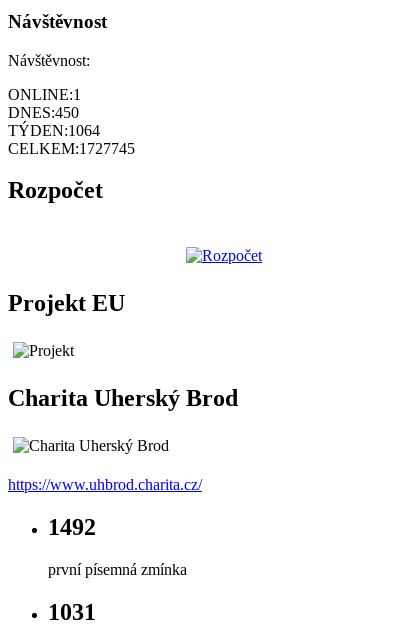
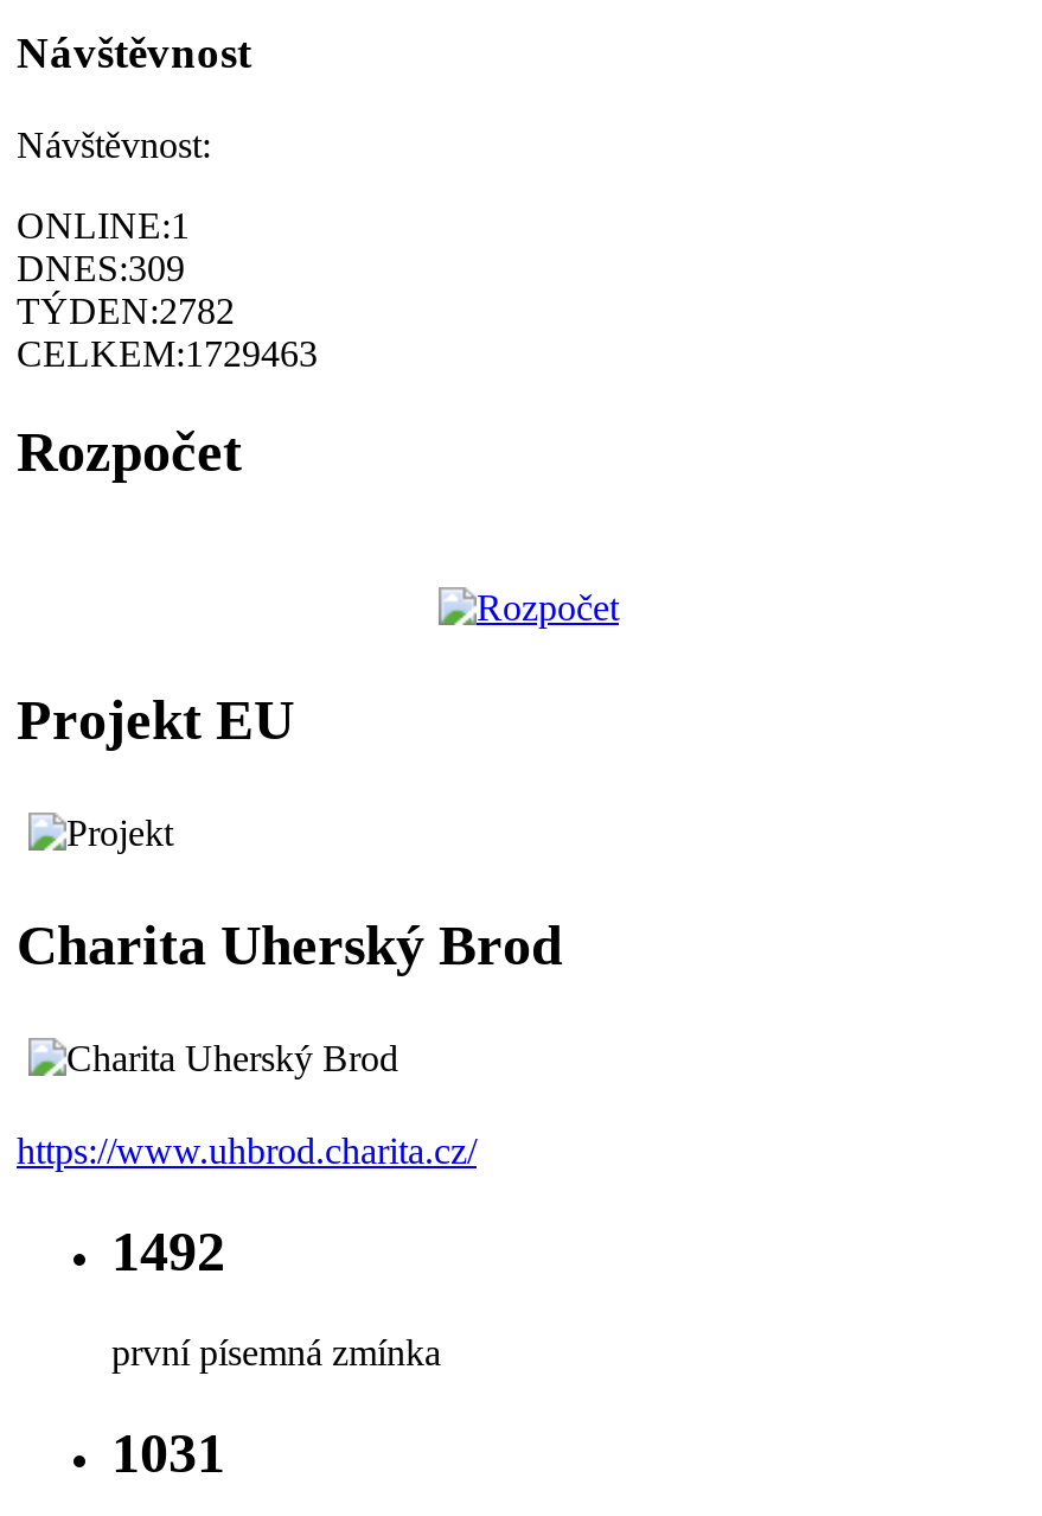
[8,103,79,120] DNES:450 -> [17,247,185,287] DNES:309
[8,121,100,138] TÝDEN:1064 -> [17,289,235,330] TÝDEN:2782
[8,139,135,156] CELKEM:1727745 -> [17,332,318,372] CELKEM:1729463

